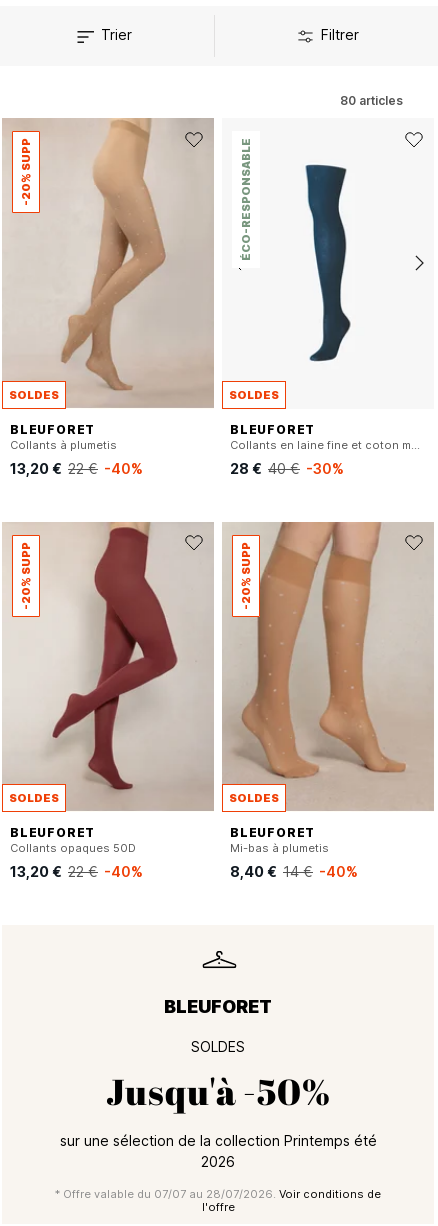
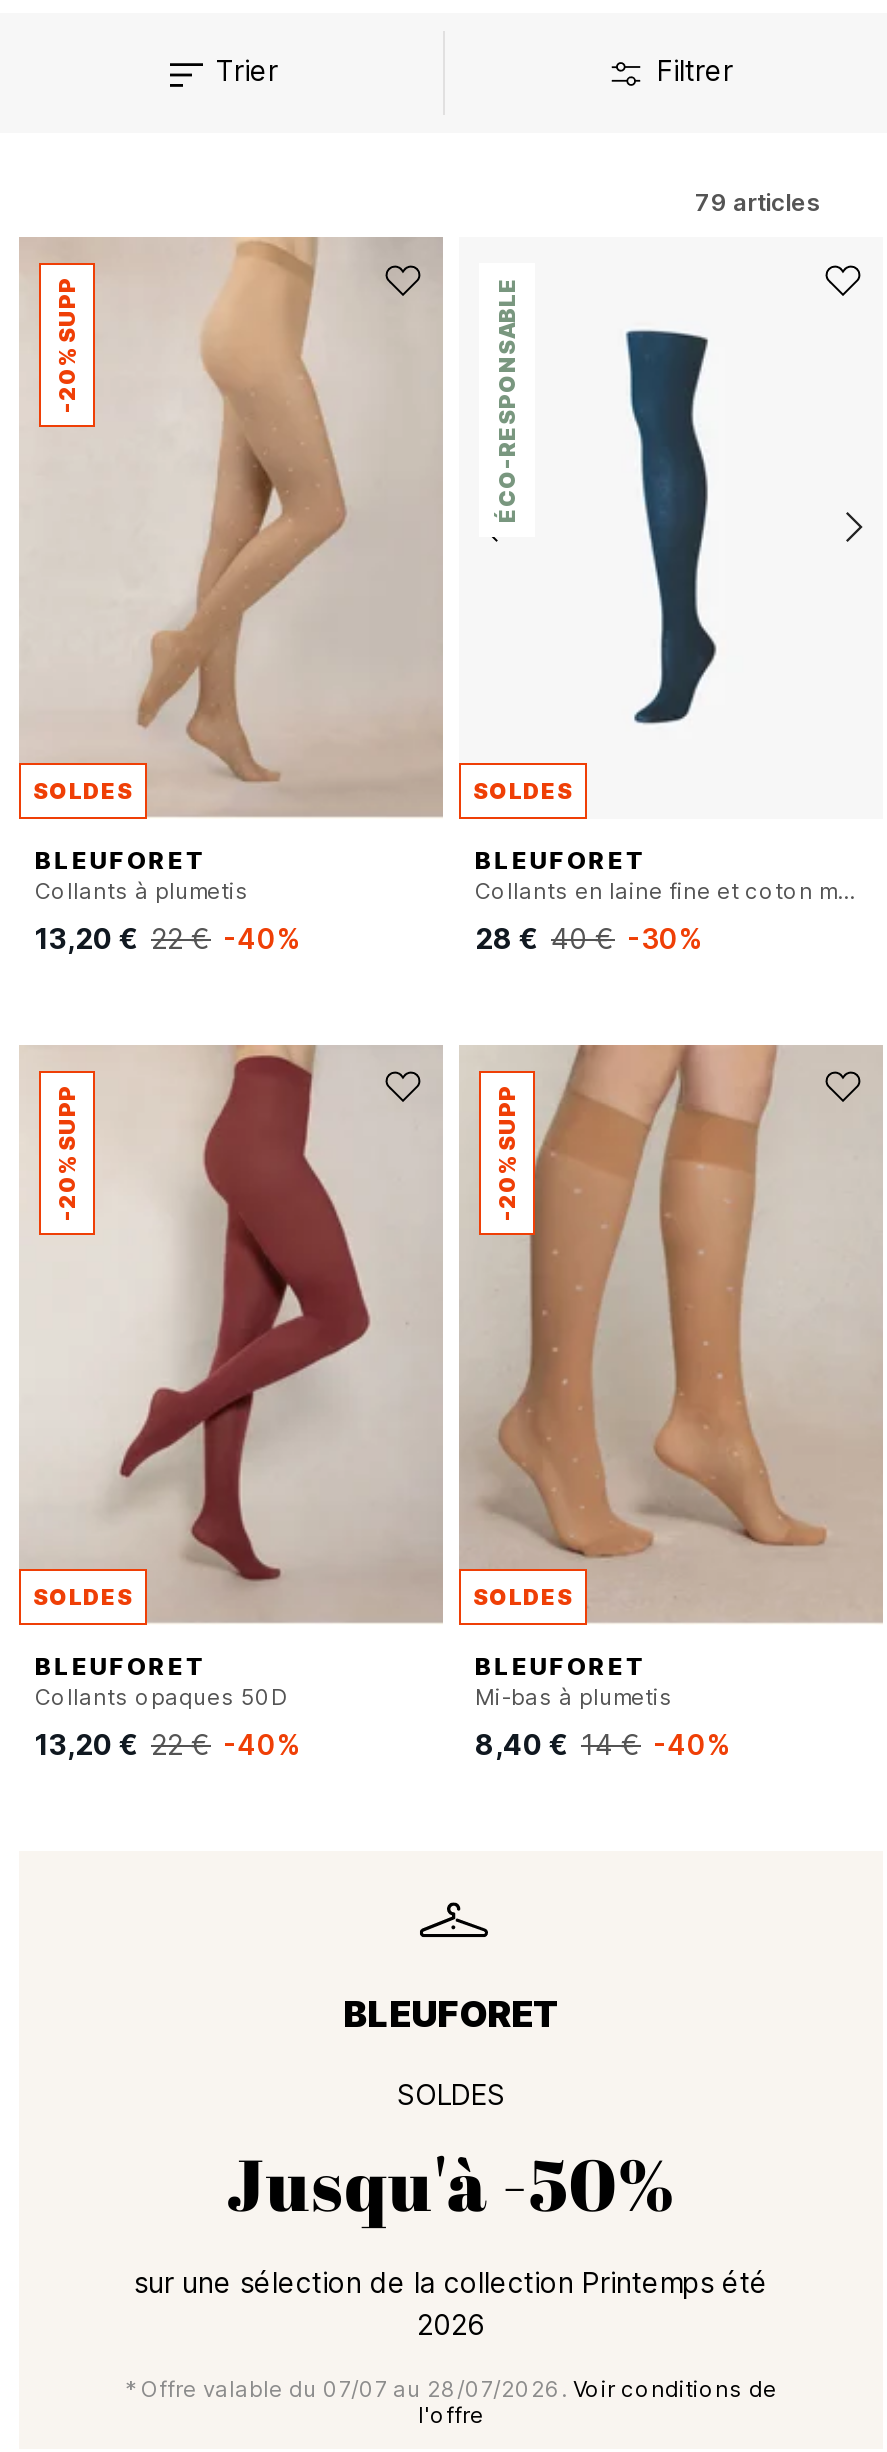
[340,93,403,108] 80 articles -> [695,187,821,217] 79 articles

